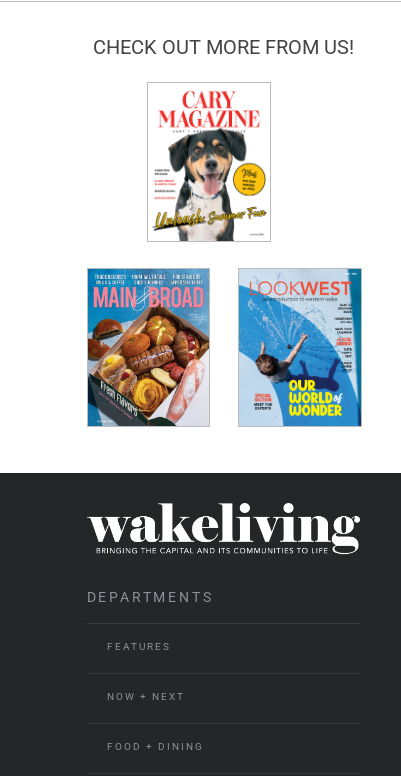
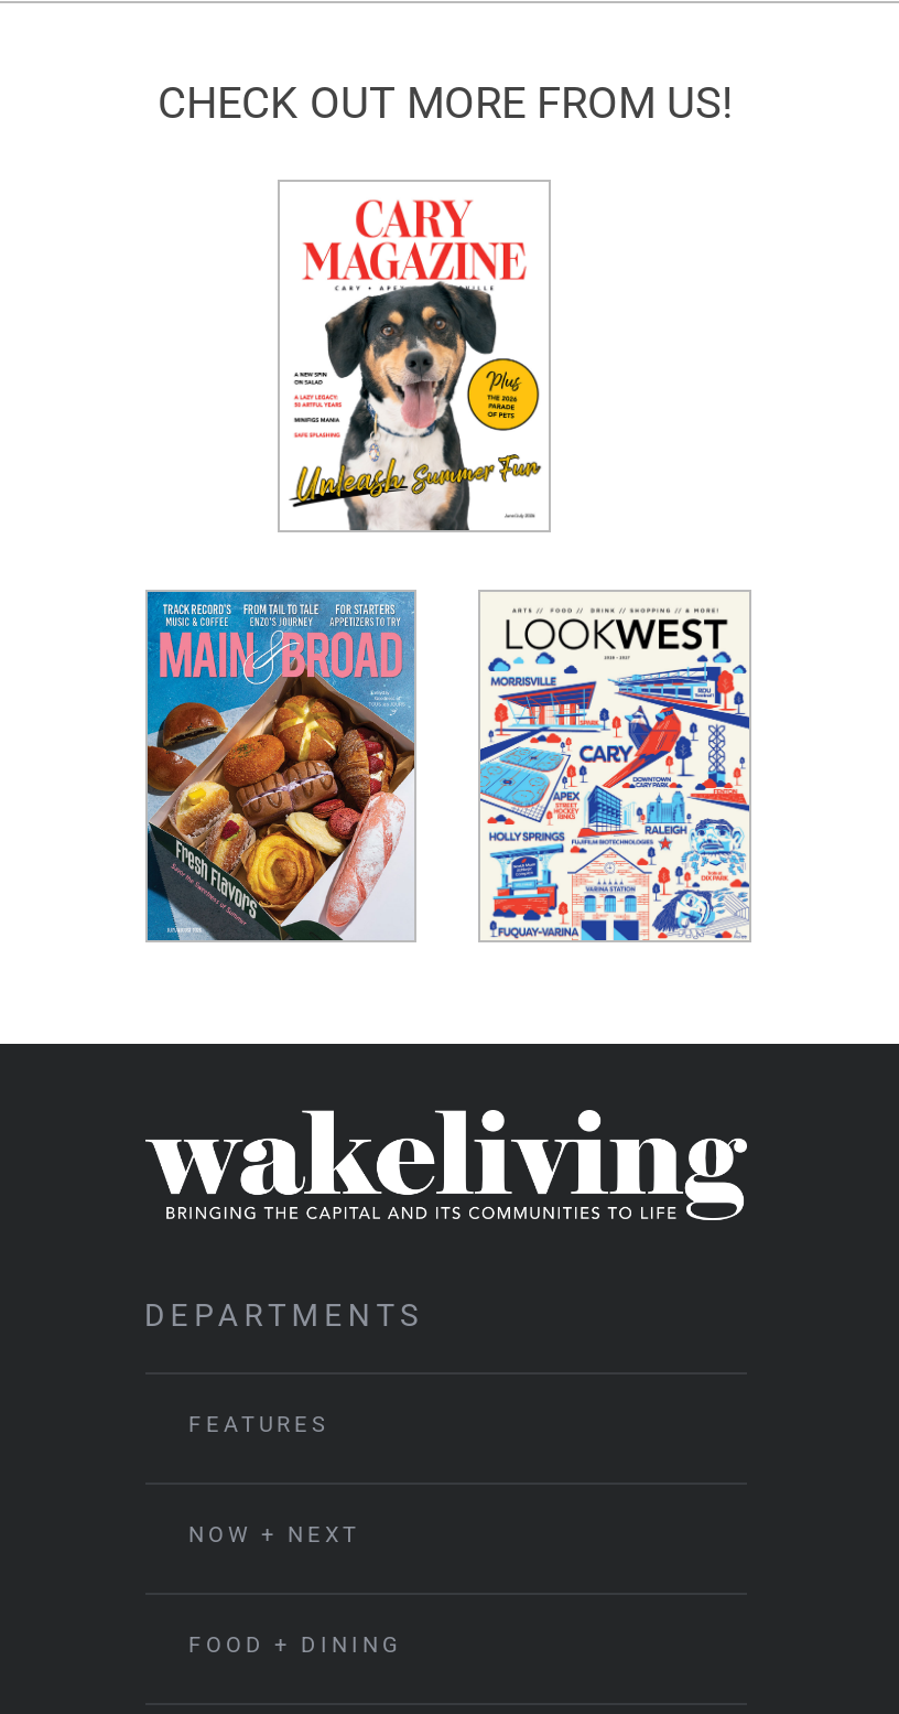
[238,268,362,427] [image] -> [478,593,751,944] [image]

